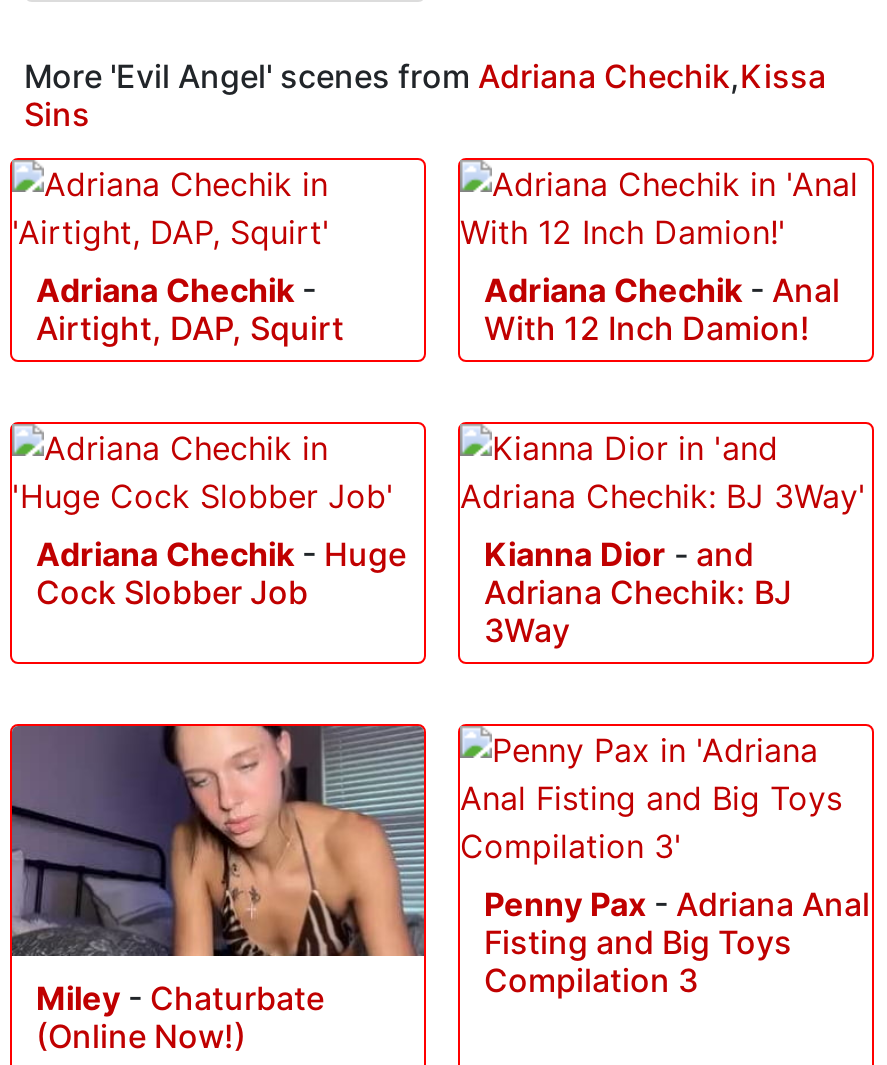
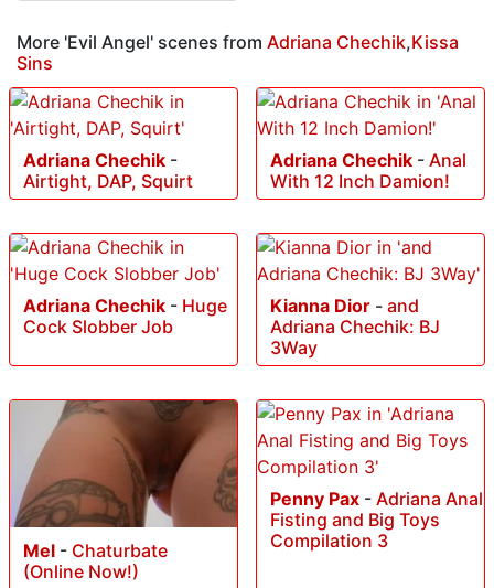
[10,724,426,1018] [image] | Miley - Chaturbate -> [9,399,238,562] [image] | Mel - Chaturbate

